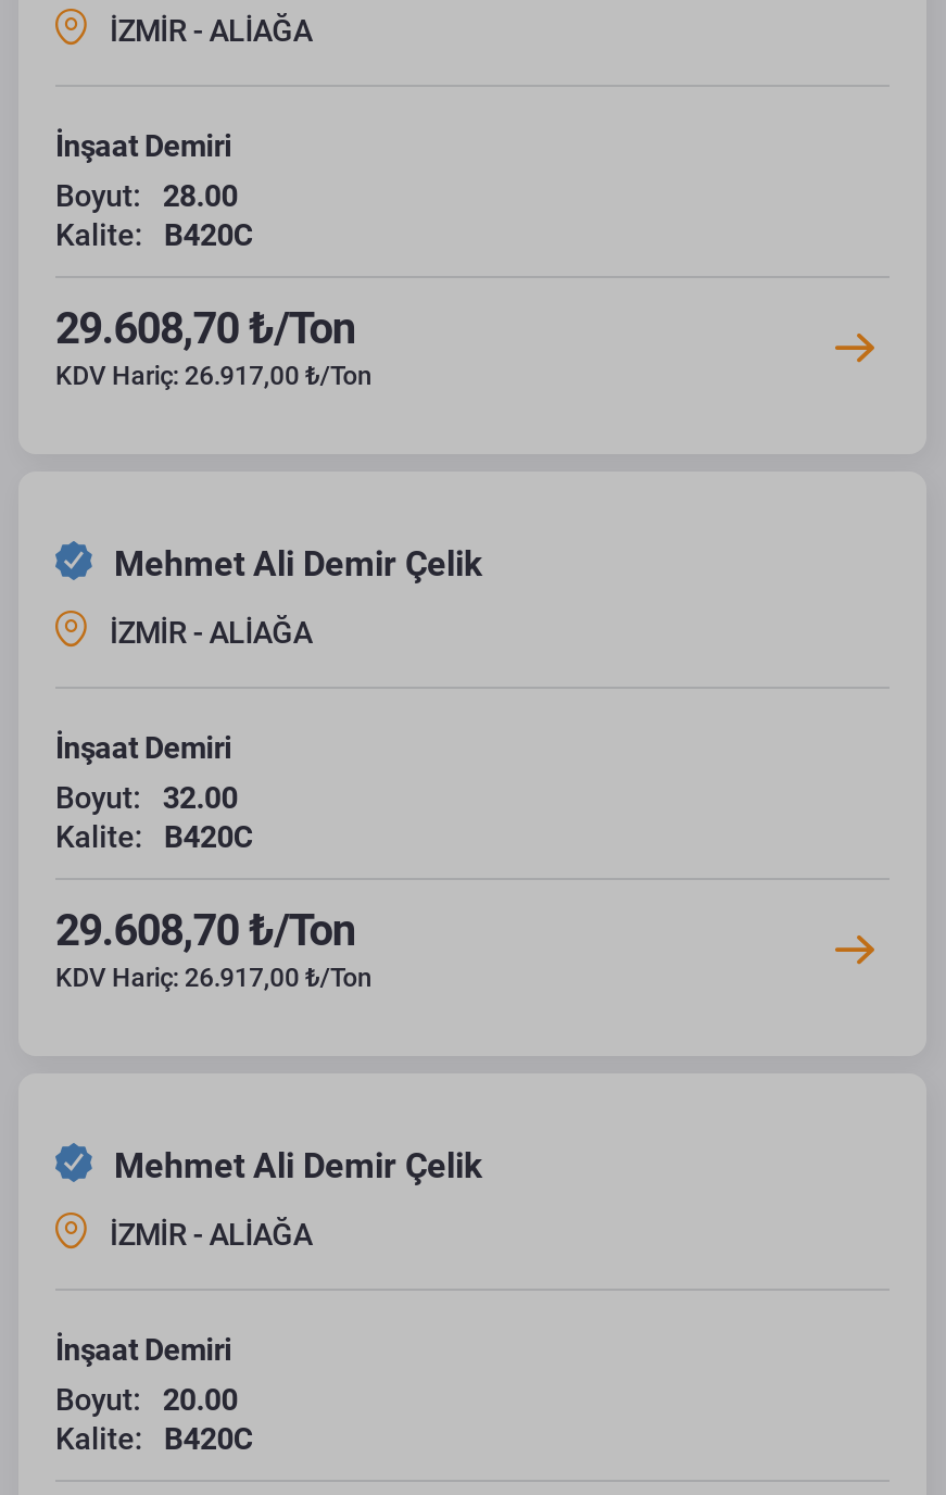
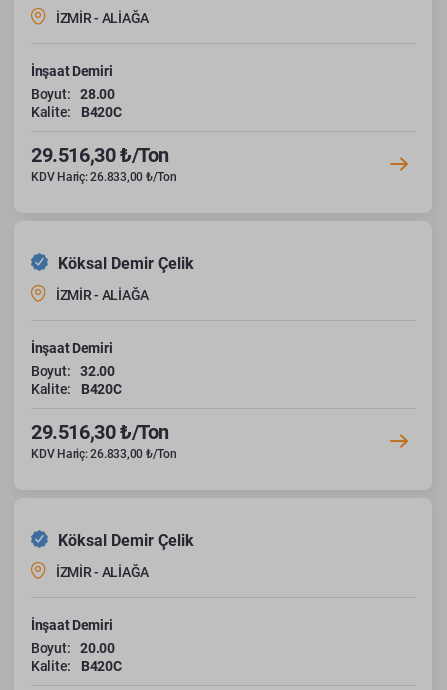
[55,302,372,391] 29.608,70 ₺/Ton | KDV Hariç: 26.917,00 ₺/Ton -> [31,143,177,184] 29.516,30 ₺/Ton | KDV Hariç: 26.833,00 ₺/Ton
[114,542,483,583] Mehmet Ali Demir Çelik -> [58,253,194,272] Köksal Demir Çelik
[55,904,372,993] 29.608,70 ₺/Ton | KDV Hariç: 26.917,00 ₺/Ton -> [31,420,177,461] 29.516,30 ₺/Ton | KDV Hariç: 26.833,00 ₺/Ton
[114,1144,483,1185] Mehmet Ali Demir Çelik -> [58,530,194,549] Köksal Demir Çelik

